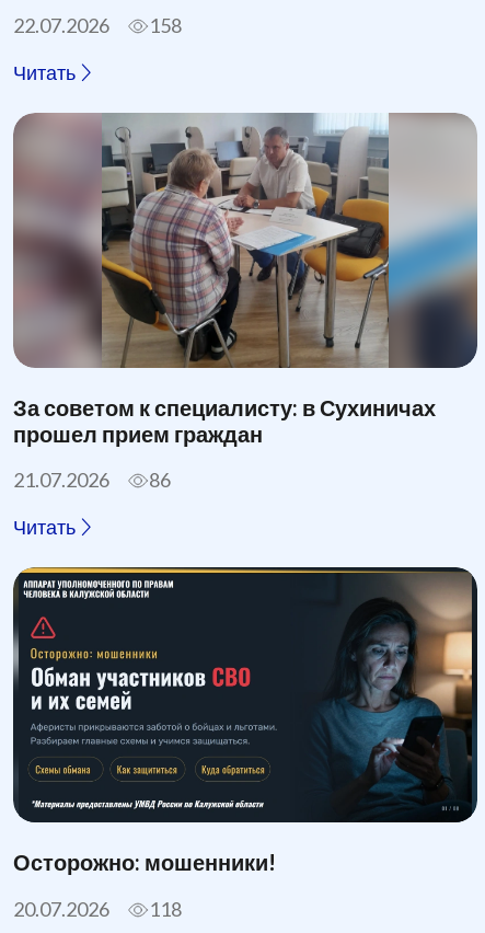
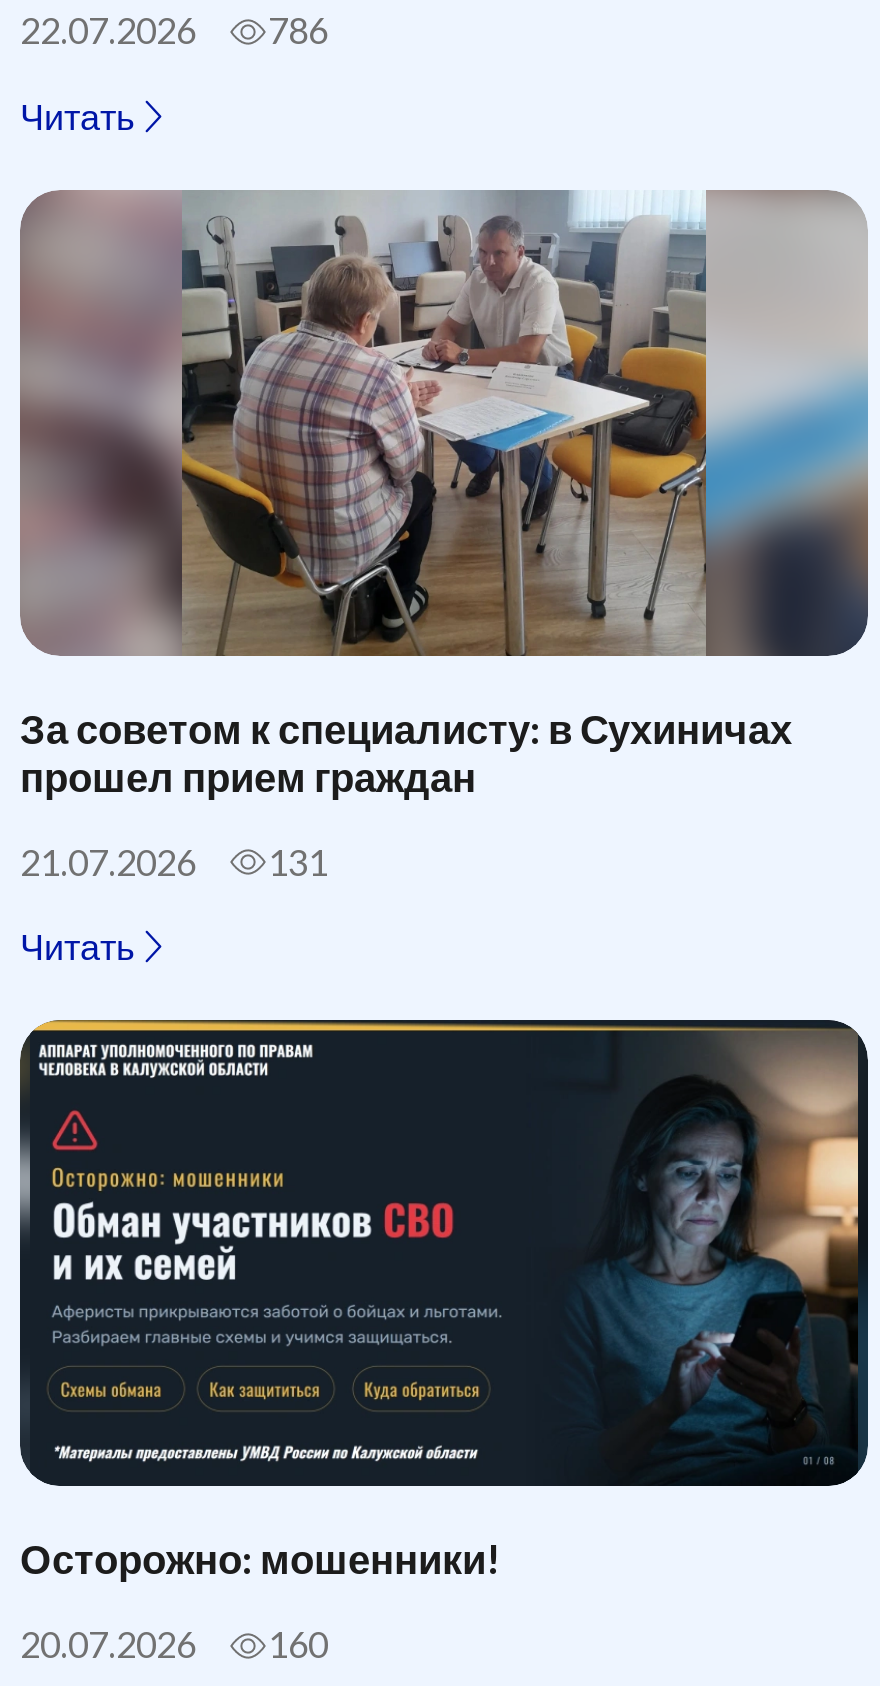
[13,13,182,37] 22.07.2026 158 -> [20,9,328,53] 22.07.2026 786
[13,468,171,492] 21.07.2026 86 -> [20,840,328,884] 21.07.2026 131
[13,897,182,921] 20.07.2026 118 -> [20,1623,328,1667] 20.07.2026 160

